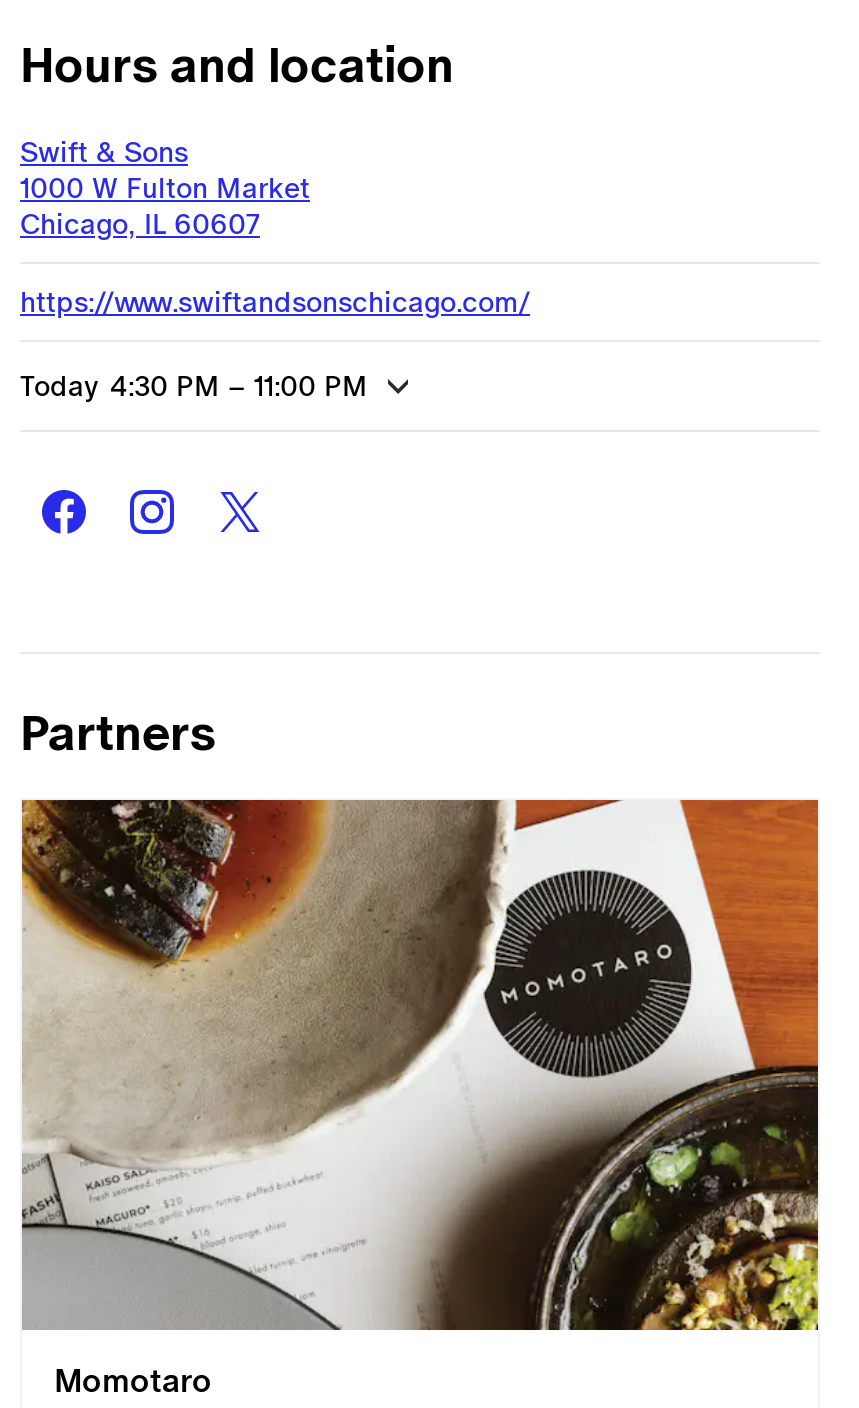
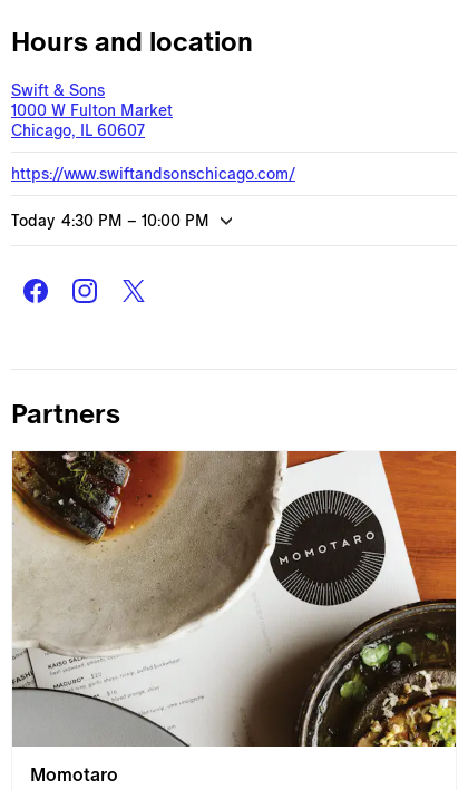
[20,370,368,402] Today 4:30 PM – 11:00 PM -> [11,212,209,230] Today 4:30 PM – 10:00 PM

